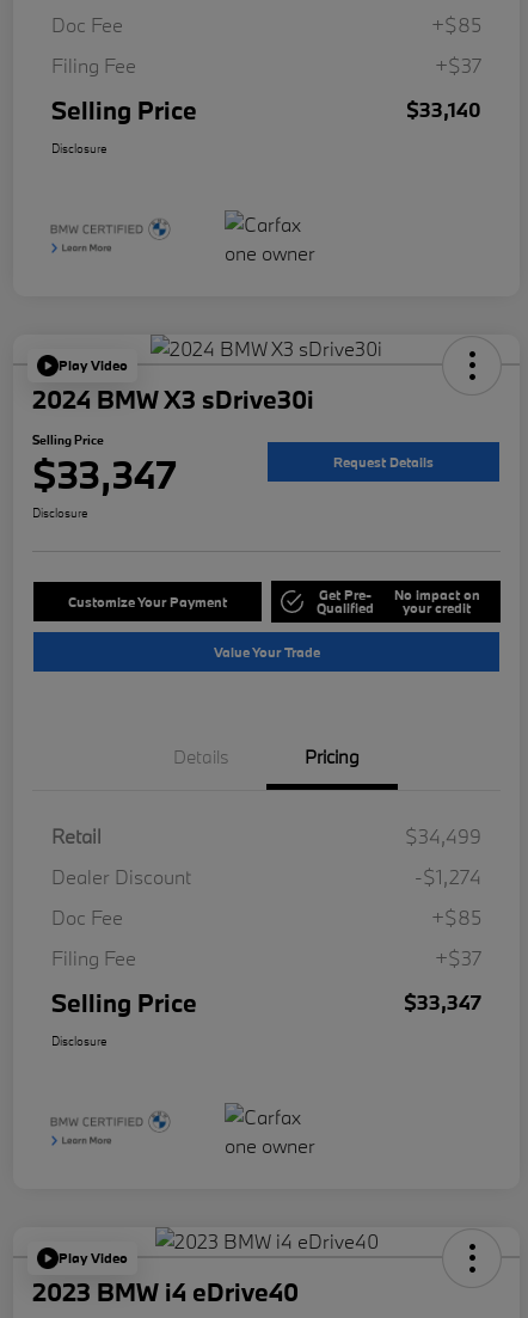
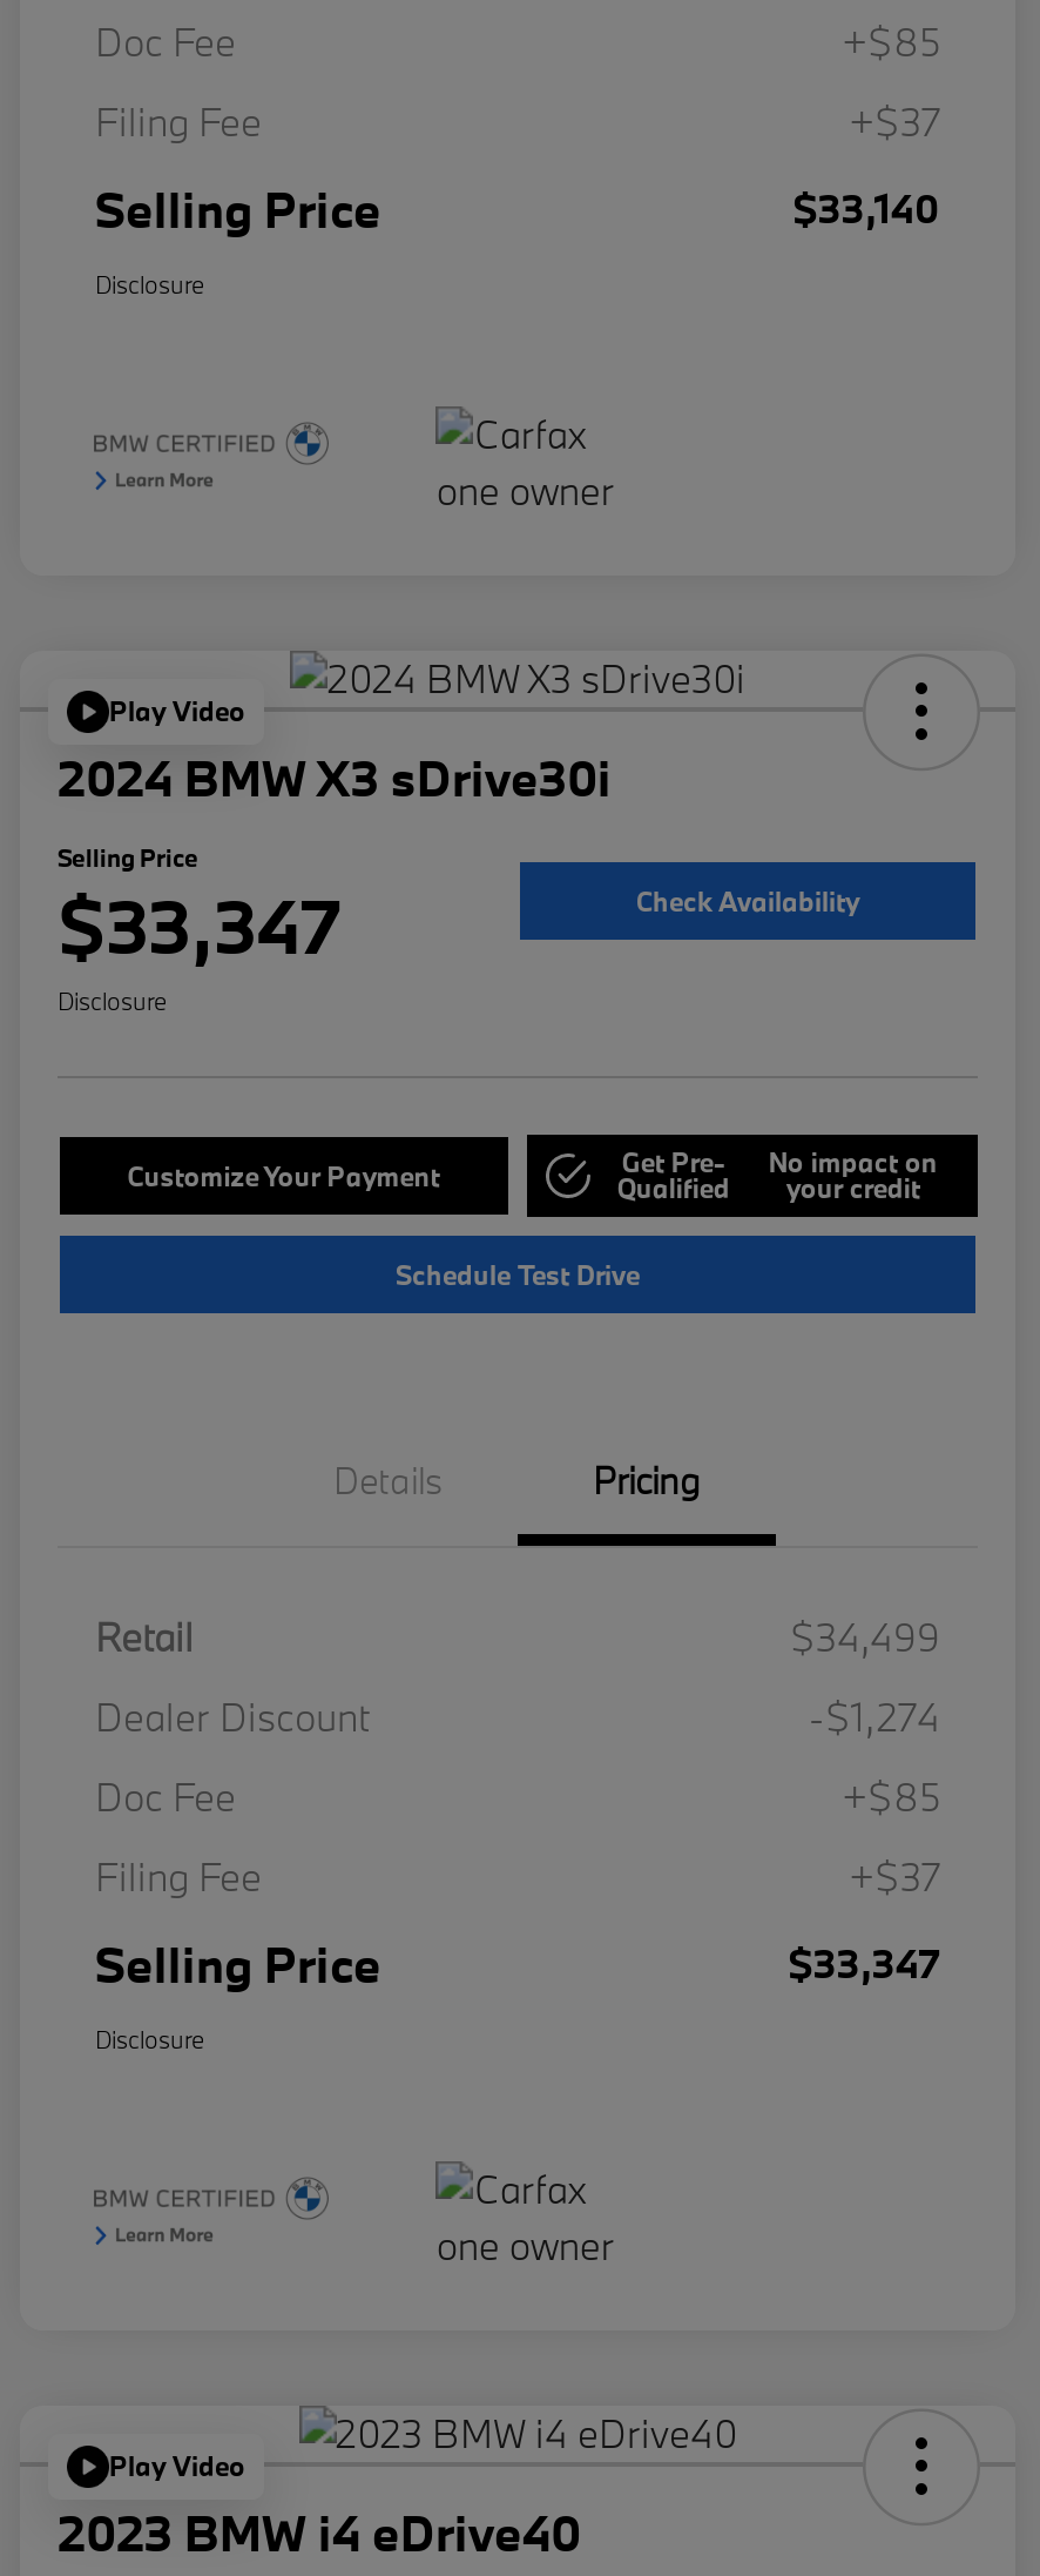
[333,453,434,471] Request Details -> [636,884,859,919] Check Availability
[213,643,320,661] Value Your Trade -> [396,1256,640,1292] Schedule Test Drive

